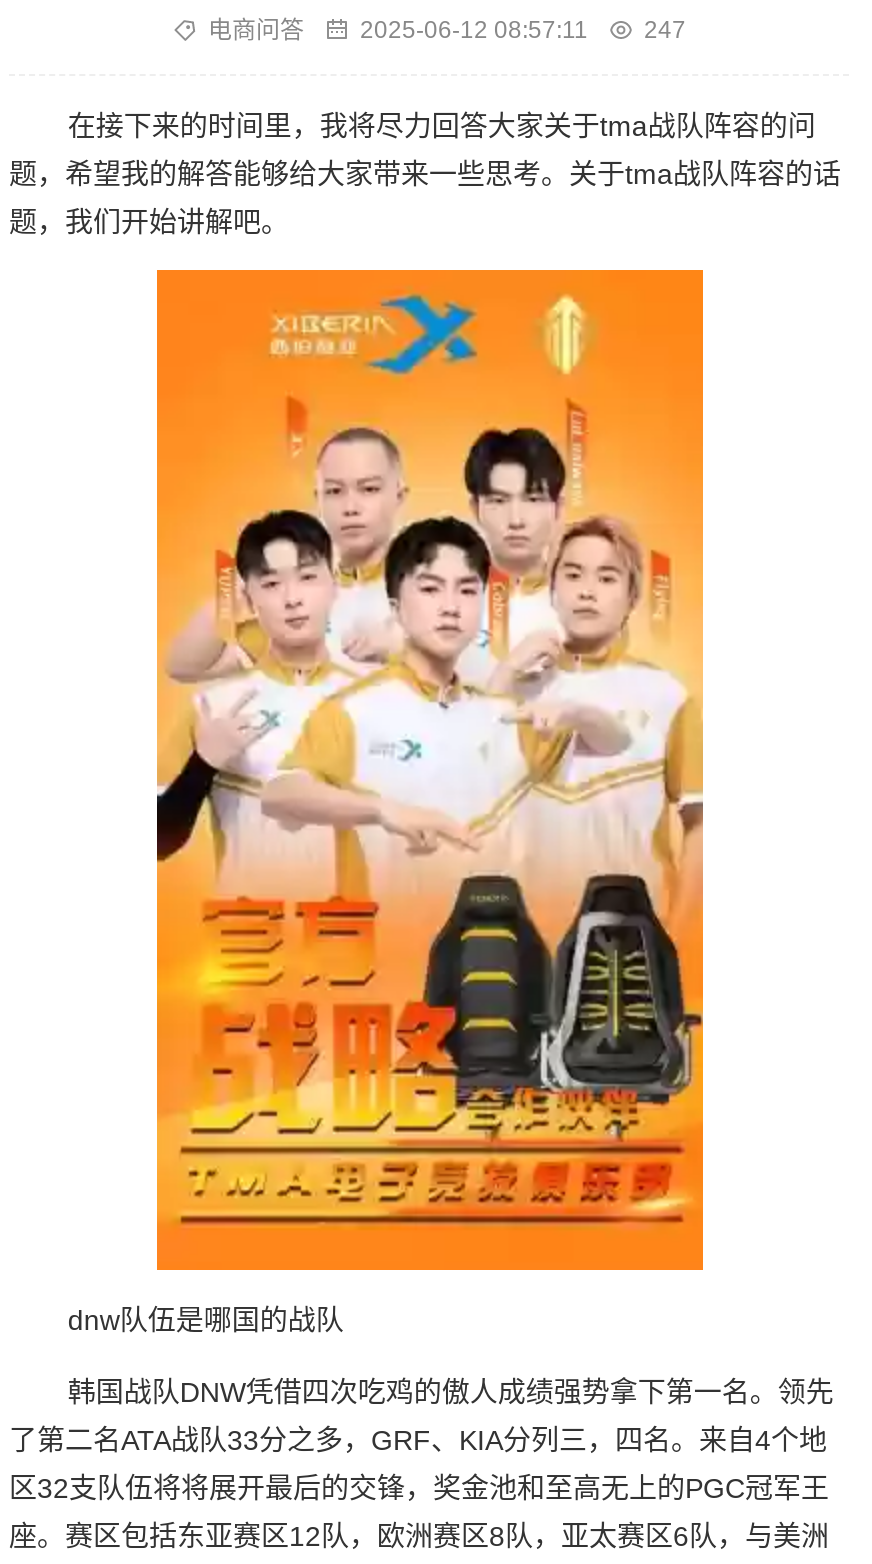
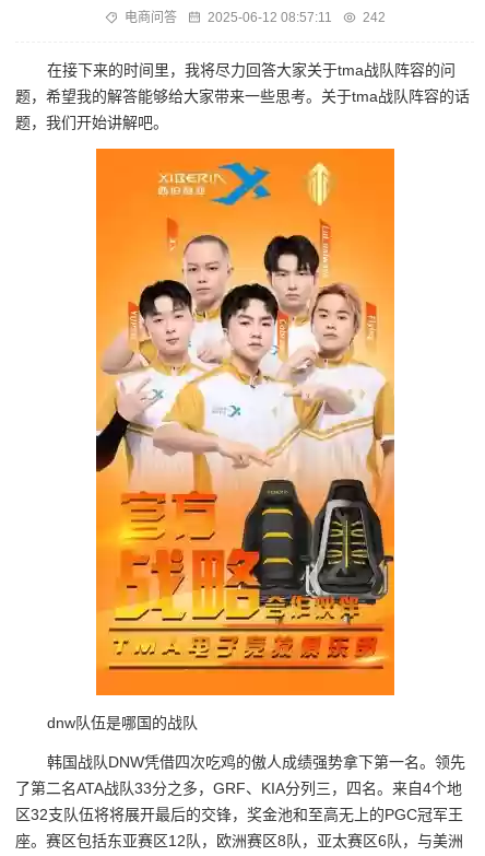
[644,17,686,45] 247 -> [362,10,385,26] 242

